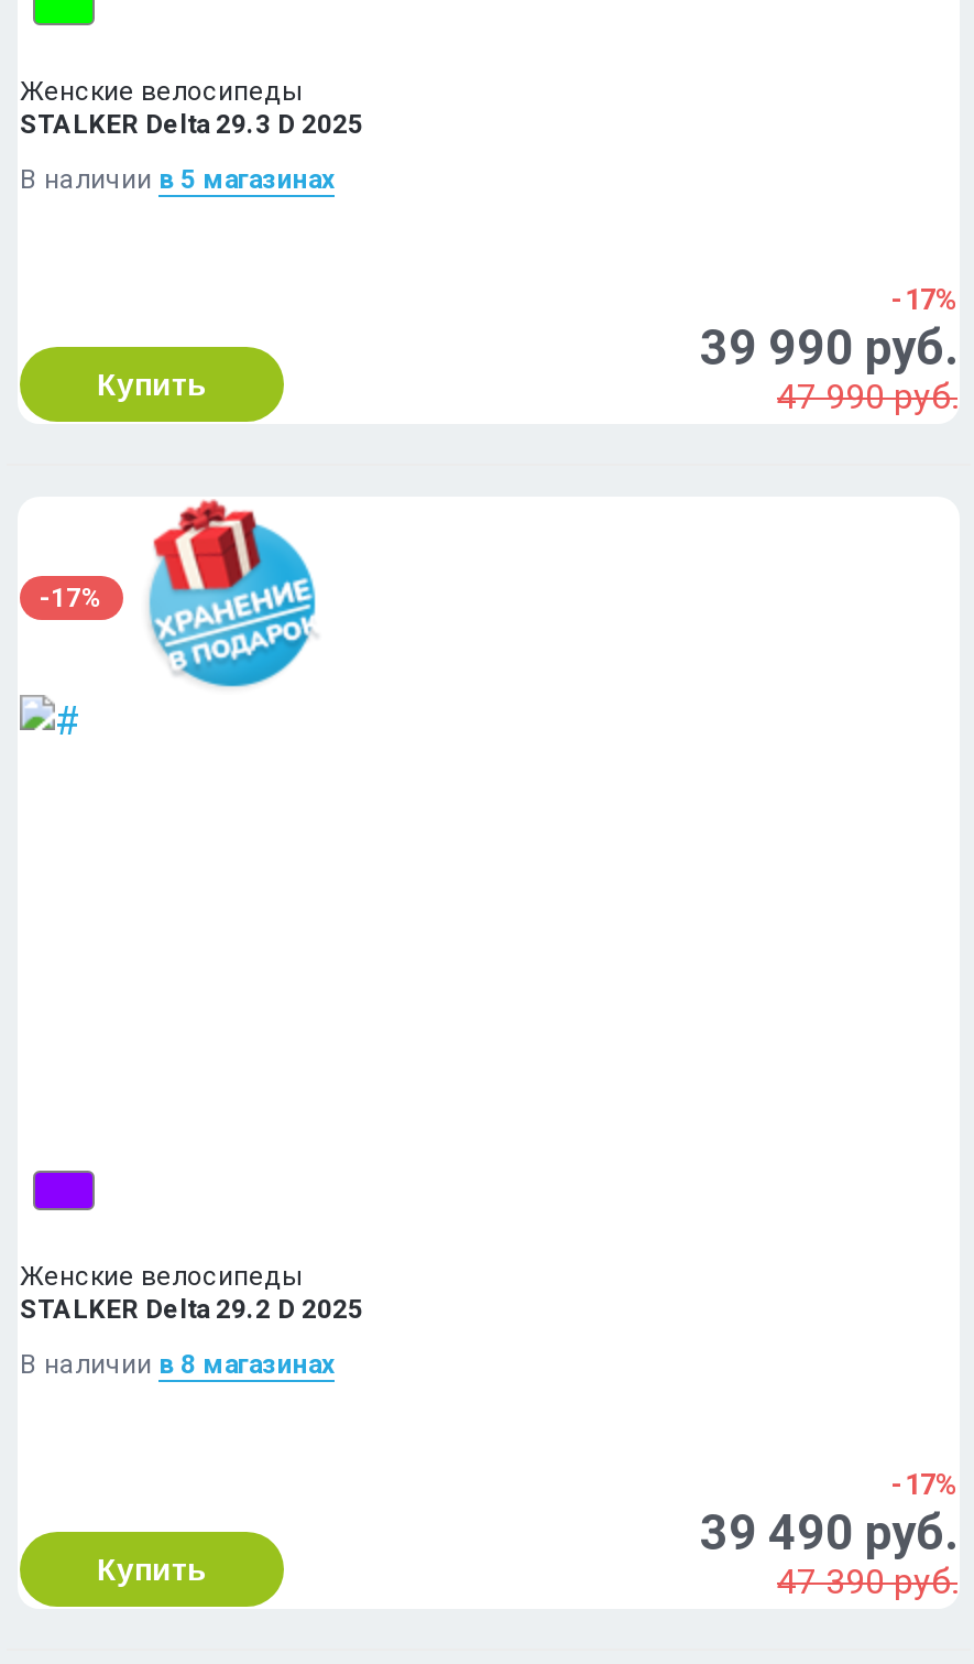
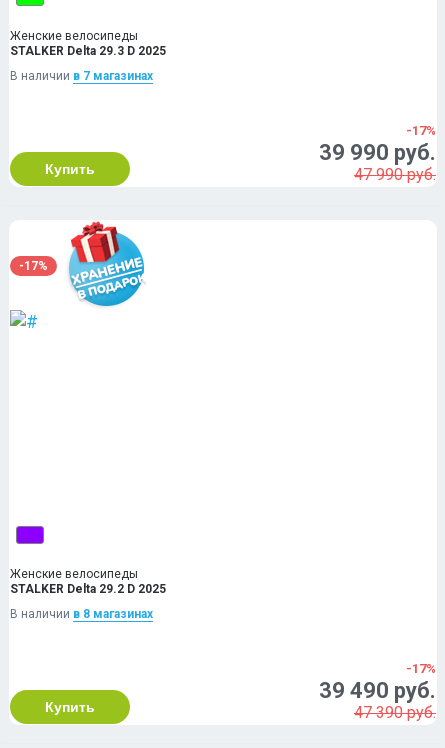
[20,164,335,195] В наличии в 5 магазинах -> [10,69,153,83] В наличии в 7 магазинах

